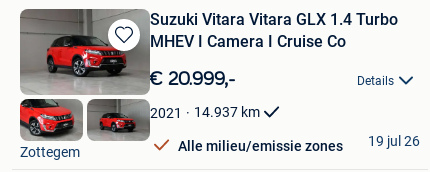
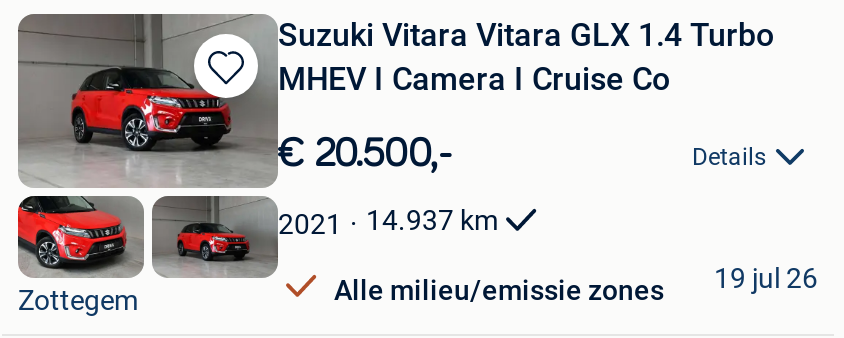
[150,68,235,88] € 20.999,- -> [278,134,452,174] € 20.500,-

